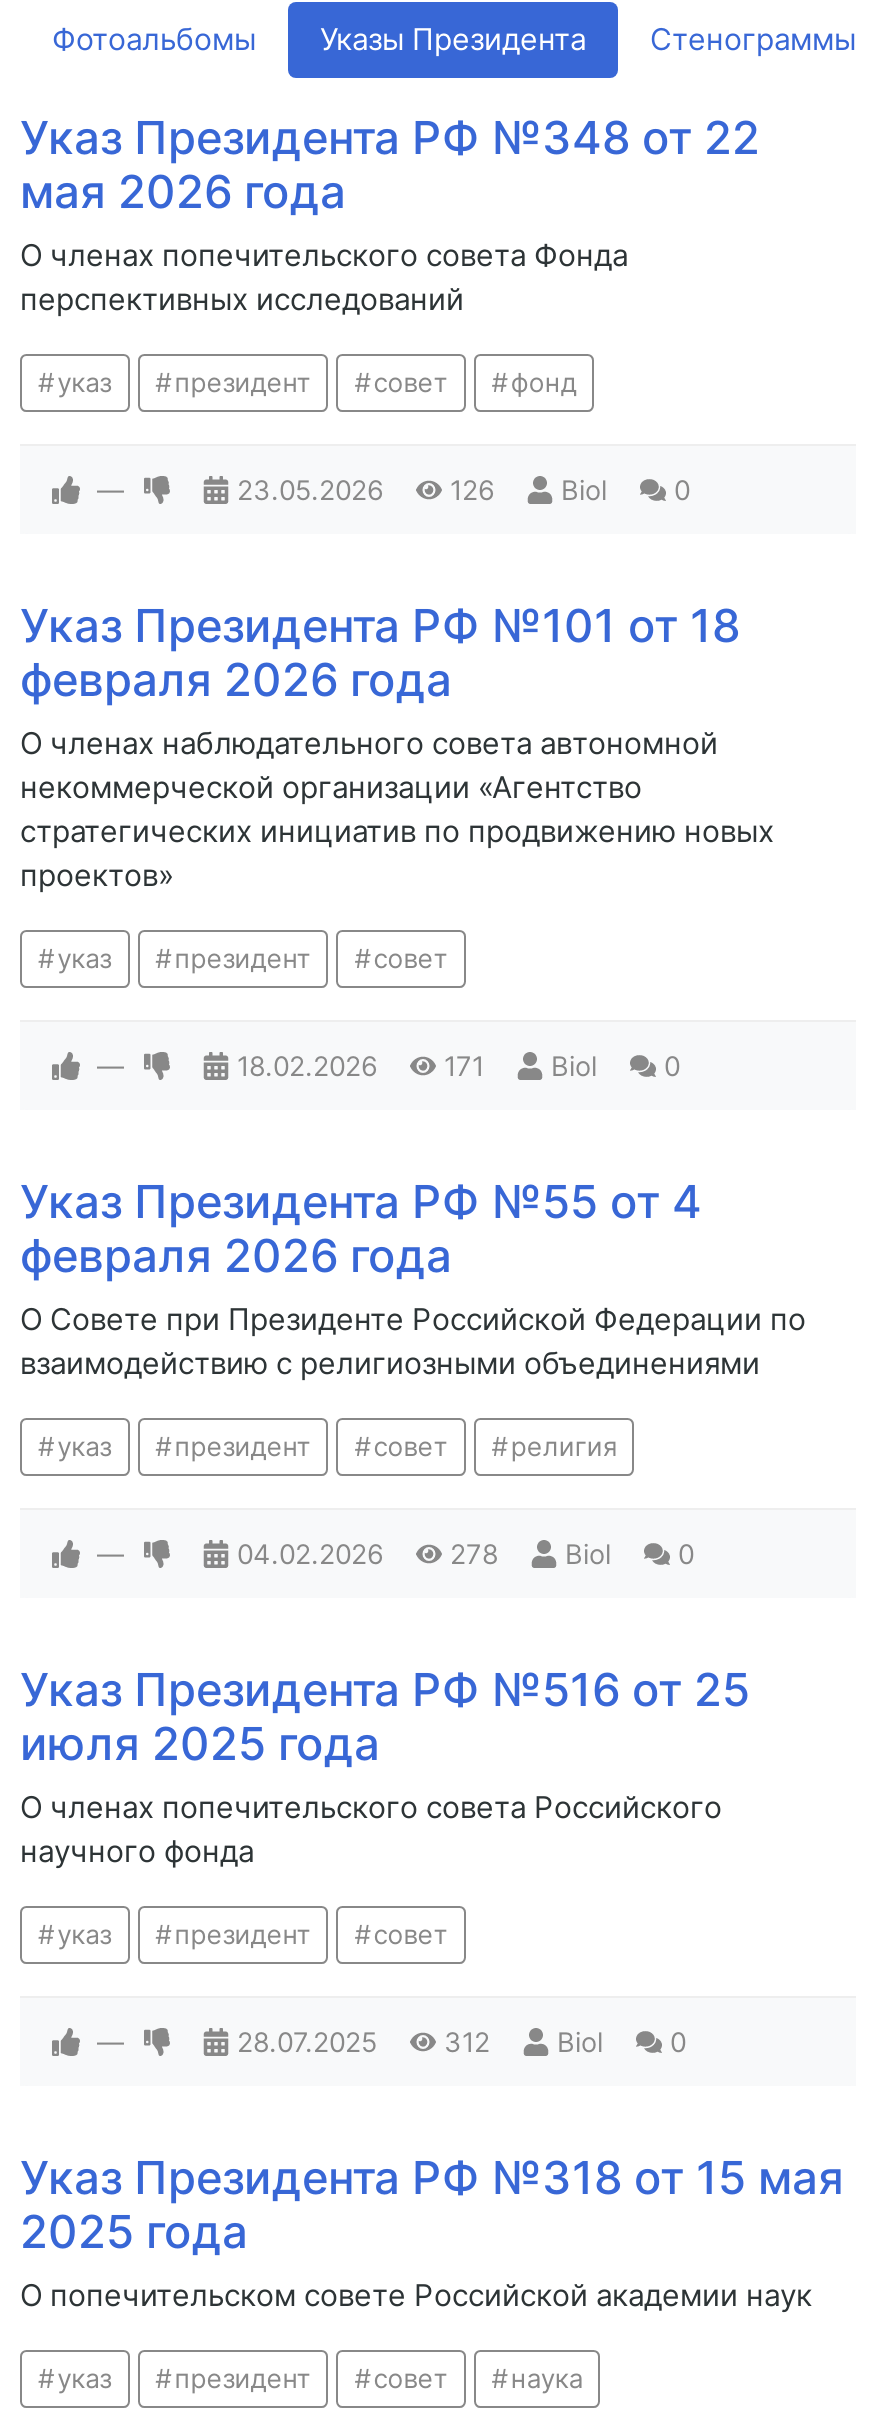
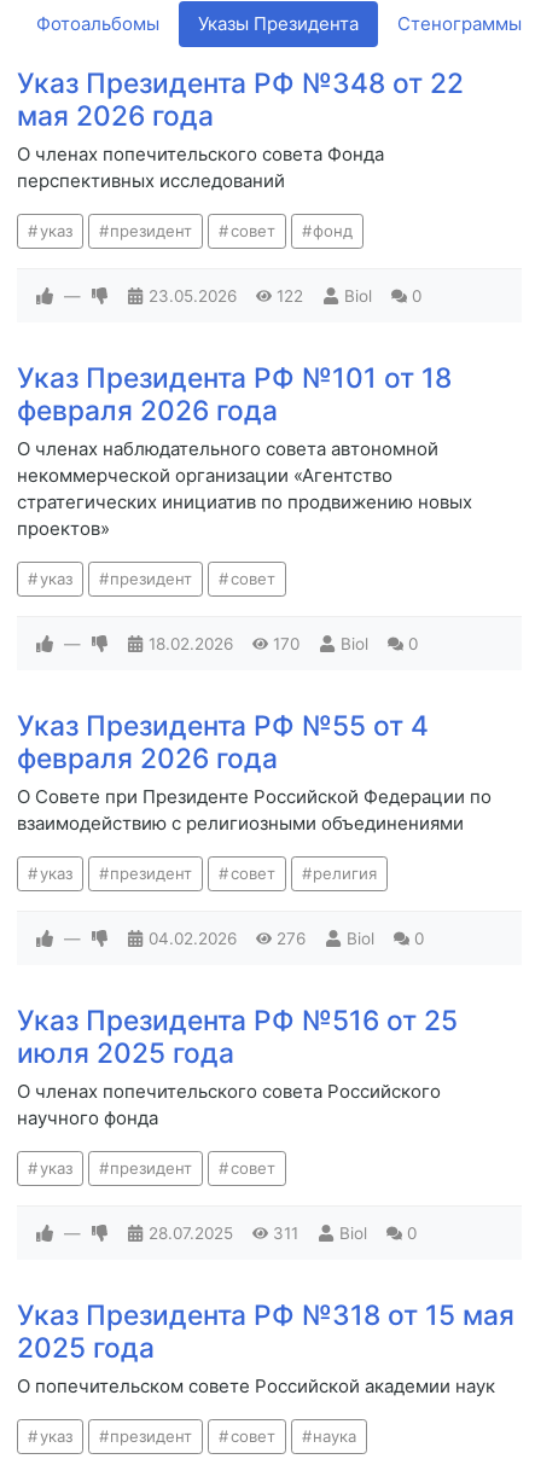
[237,474,494,506] 23.05.2026 126 -> [148,286,303,306] 23.05.2026 122
[237,1050,484,1082] 18.02.2026 171 -> [148,634,300,653] 18.02.2026 170
[237,1538,498,1570] 04.02.2026 278 -> [148,929,306,948] 04.02.2026 276
[237,2026,490,2058] 28.07.2025 312 -> [148,1223,298,1243] 28.07.2025 311

